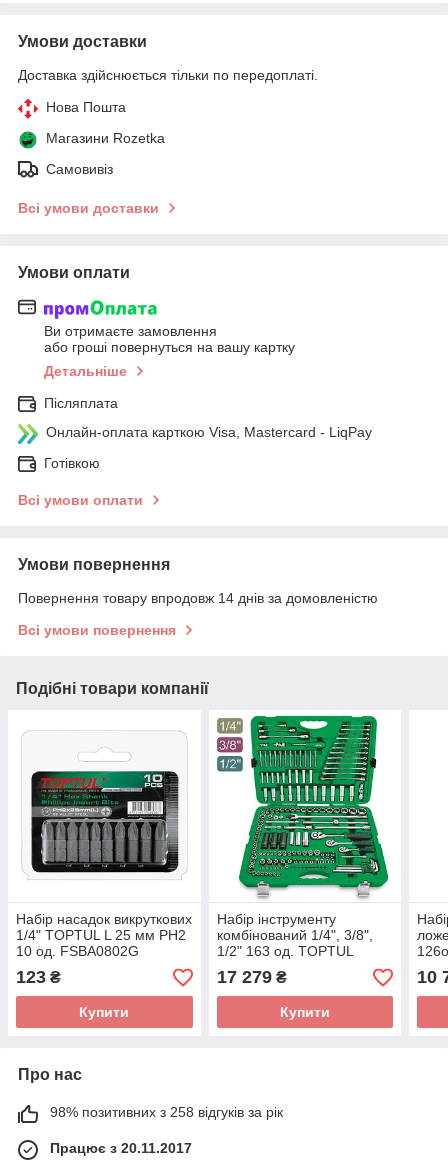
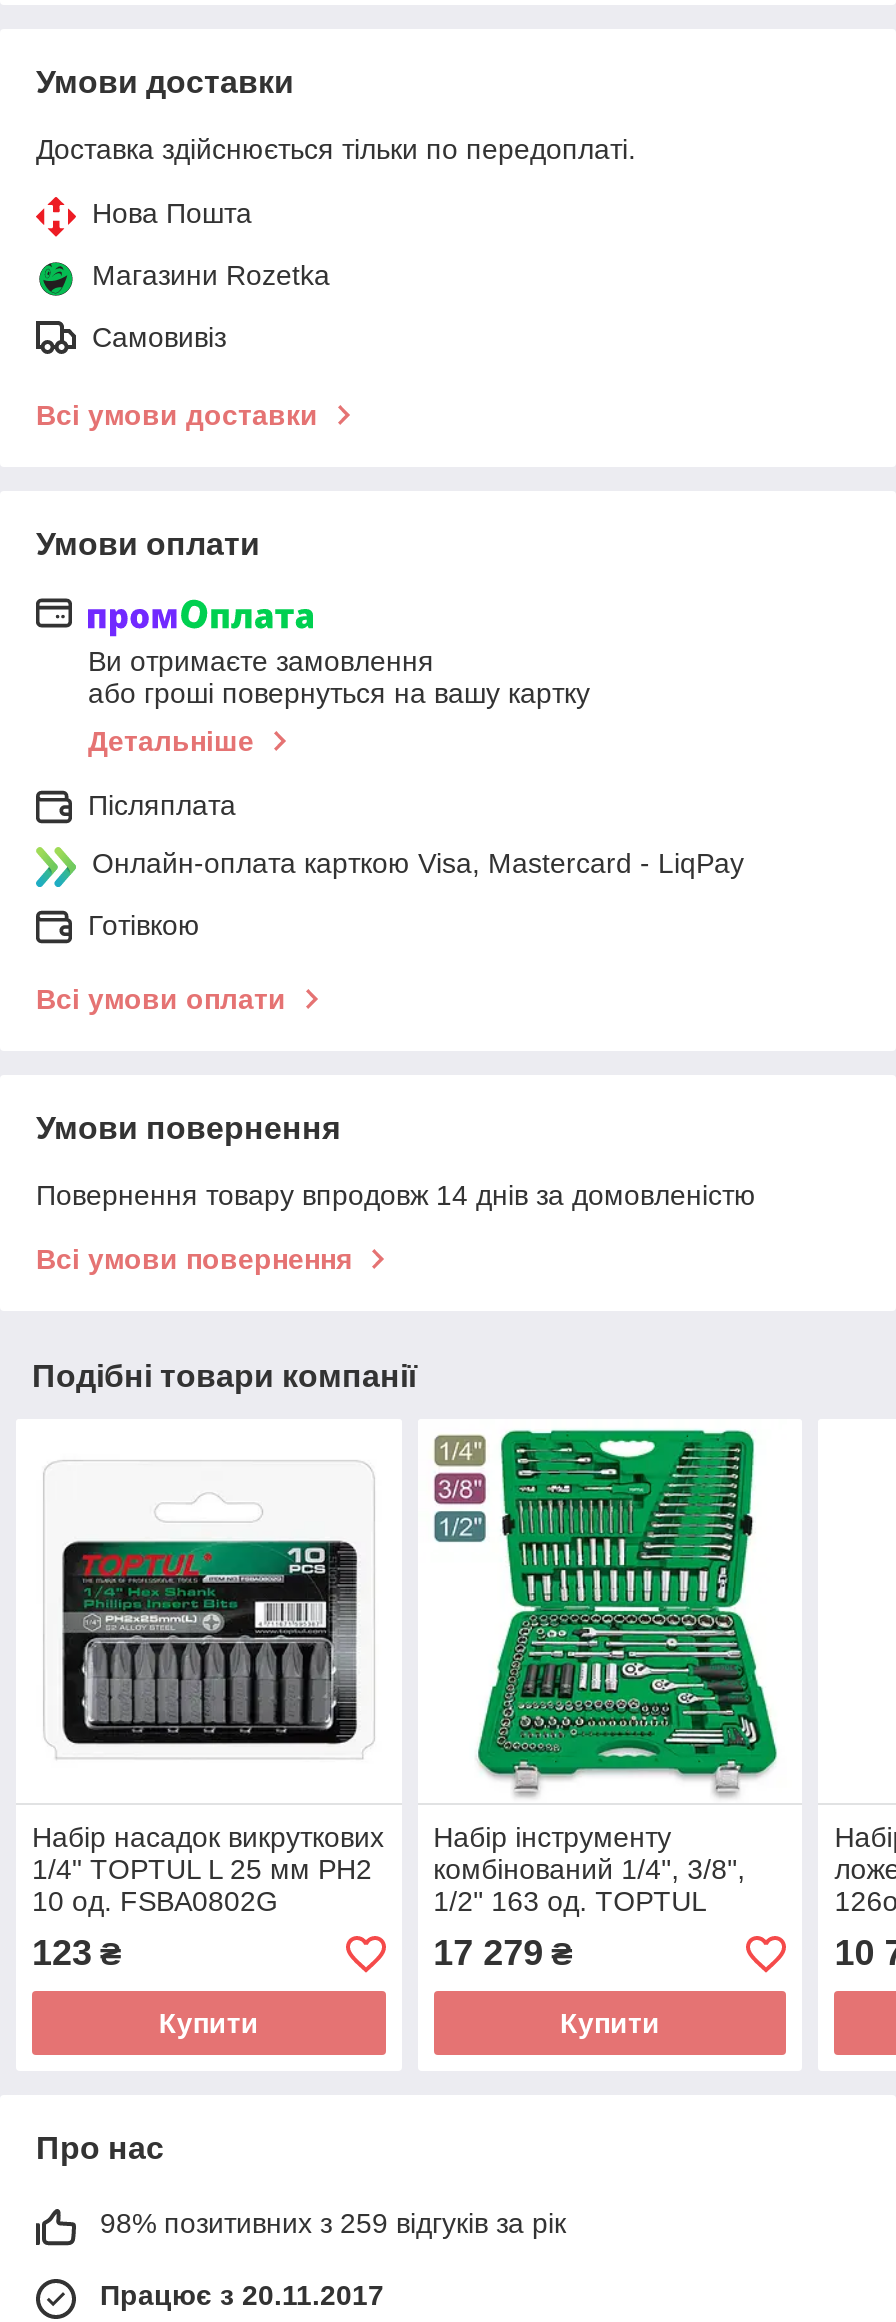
[50,1104,283,1120] 98% позитивних з 258 відгуків за рік -> [100,2207,566,2239] 98% позитивних з 259 відгуків за рік

